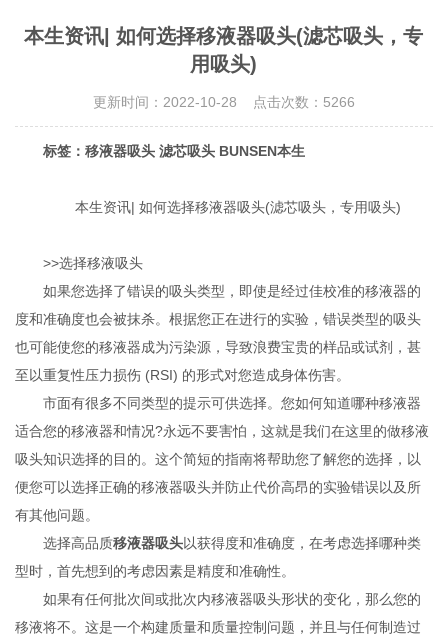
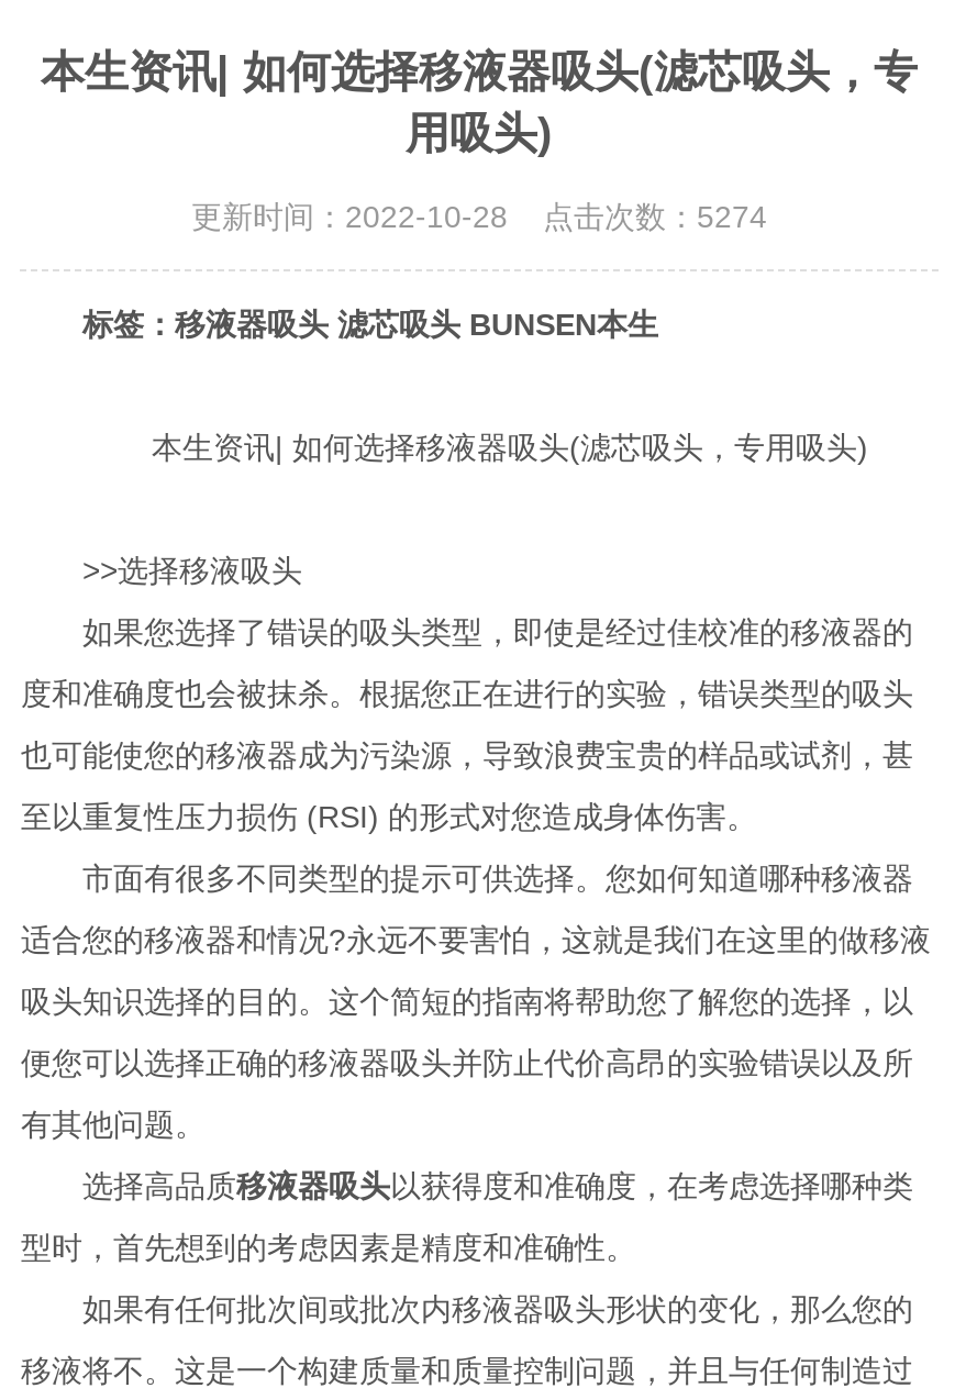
[93,94,355,110] 更新时间：2022-10-28 点击次数：5266 -> [191,199,767,235] 更新时间：2022-10-28 点击次数：5274

